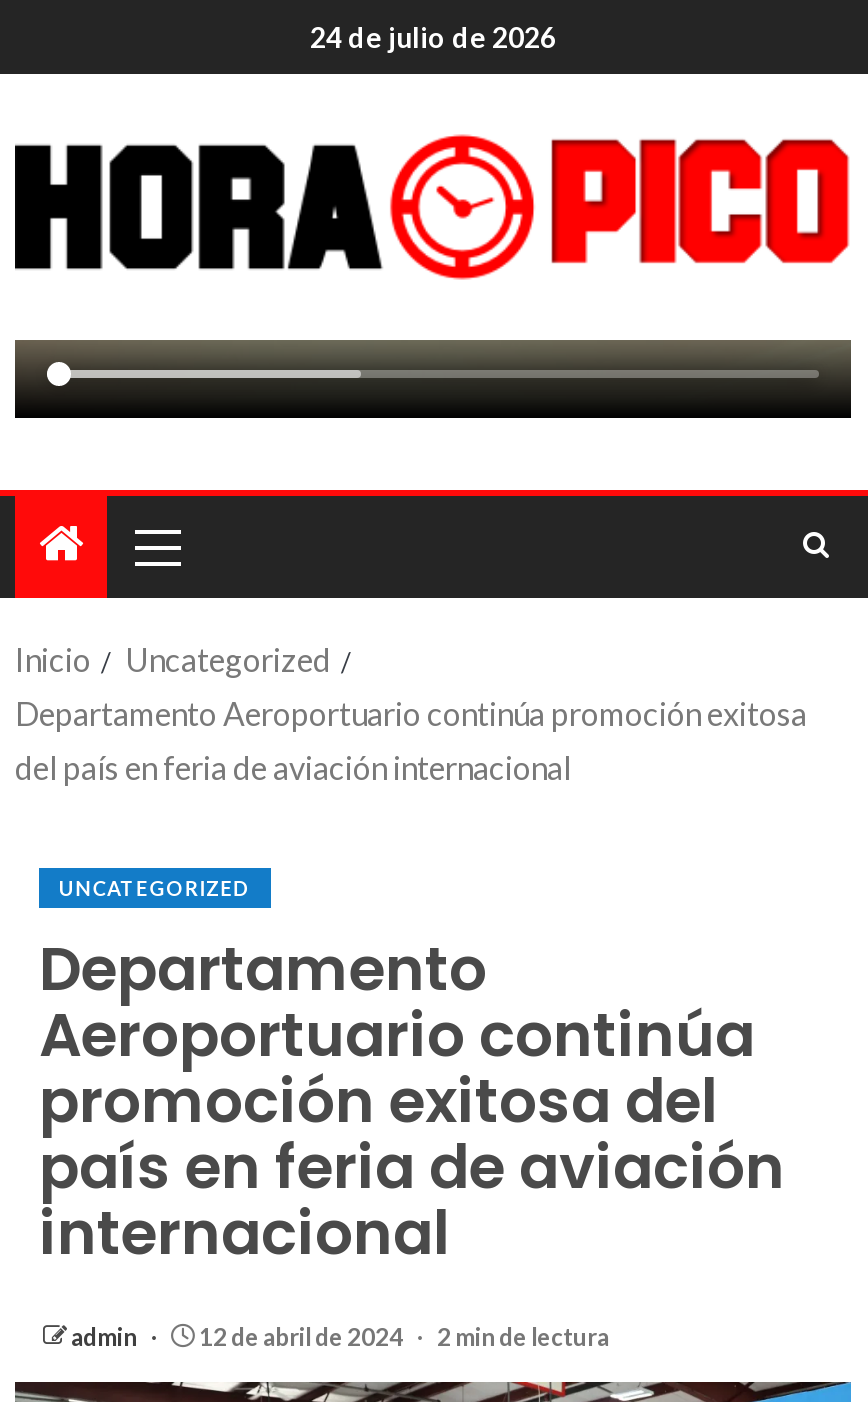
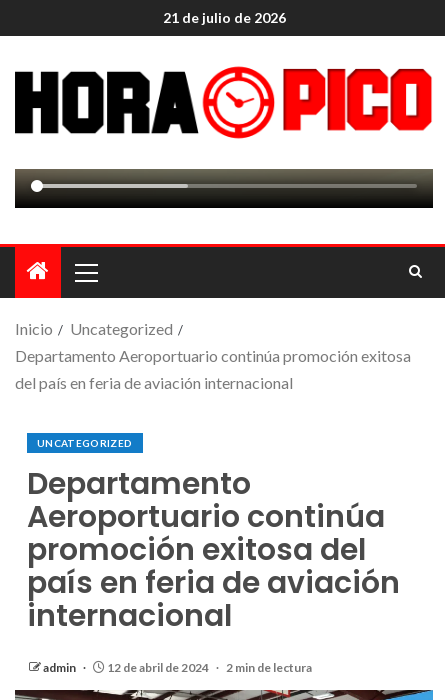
[310,20,556,54] 24 de julio de 2026 -> [162,9,285,26] 21 de julio de 2026

